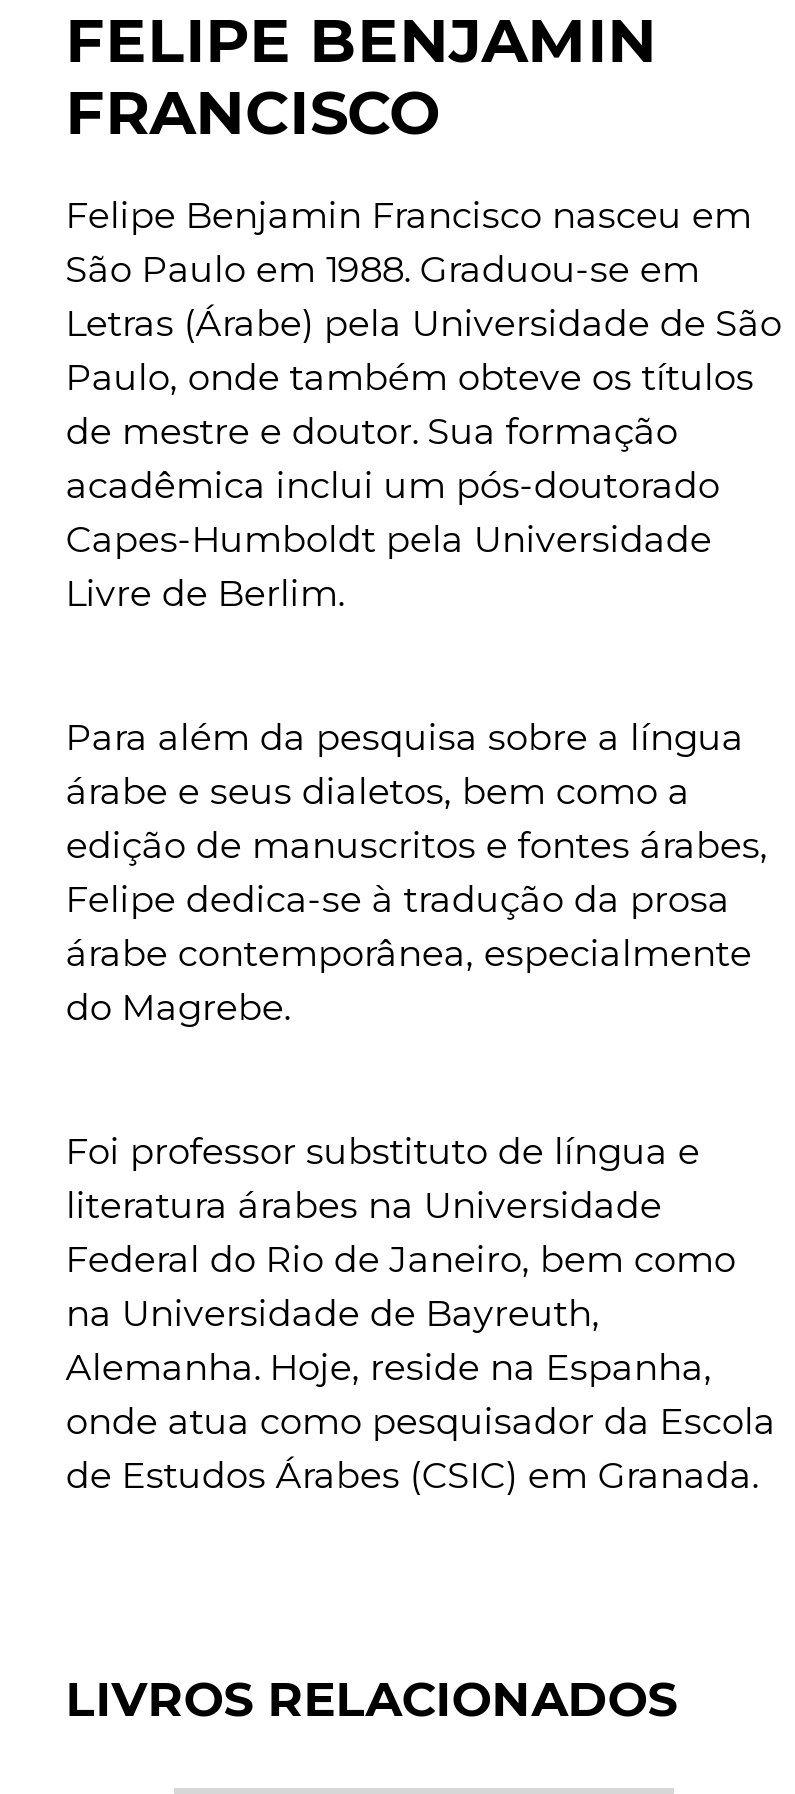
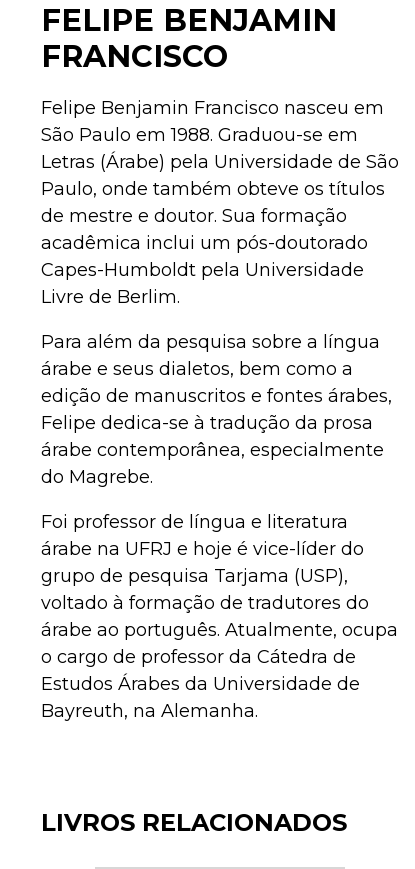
[66,1130,776,1498] Foi professor substituto de língua e | literatura árabes na Universidade | Federal do Rio de Janeiro, bem como | na Universidade de Bayreuth, | Alemanha. Hoje, reside na Espanha, | onde atua como pesquisador da Escola | de Estudos Árabes (CSIC) em Granada. -> [41,511,398,722] Foi professor de língua e literatura | árabe na UFRJ e hoje é vice-líder do | grupo de pesquisa Tarjama (USP), | voltado à formação de tradutores do | árabe ao português. Atualmente, ocupa | o cargo de professor da Cátedra de | Estudos Árabes da Universidade de | Bayreuth, na Alemanha.

